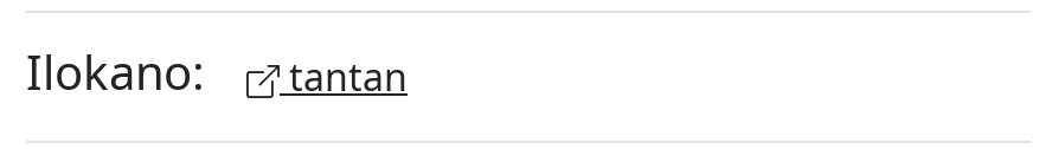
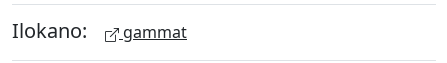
[280,49,408,101] tantan -> [119,21,187,43] gammat

